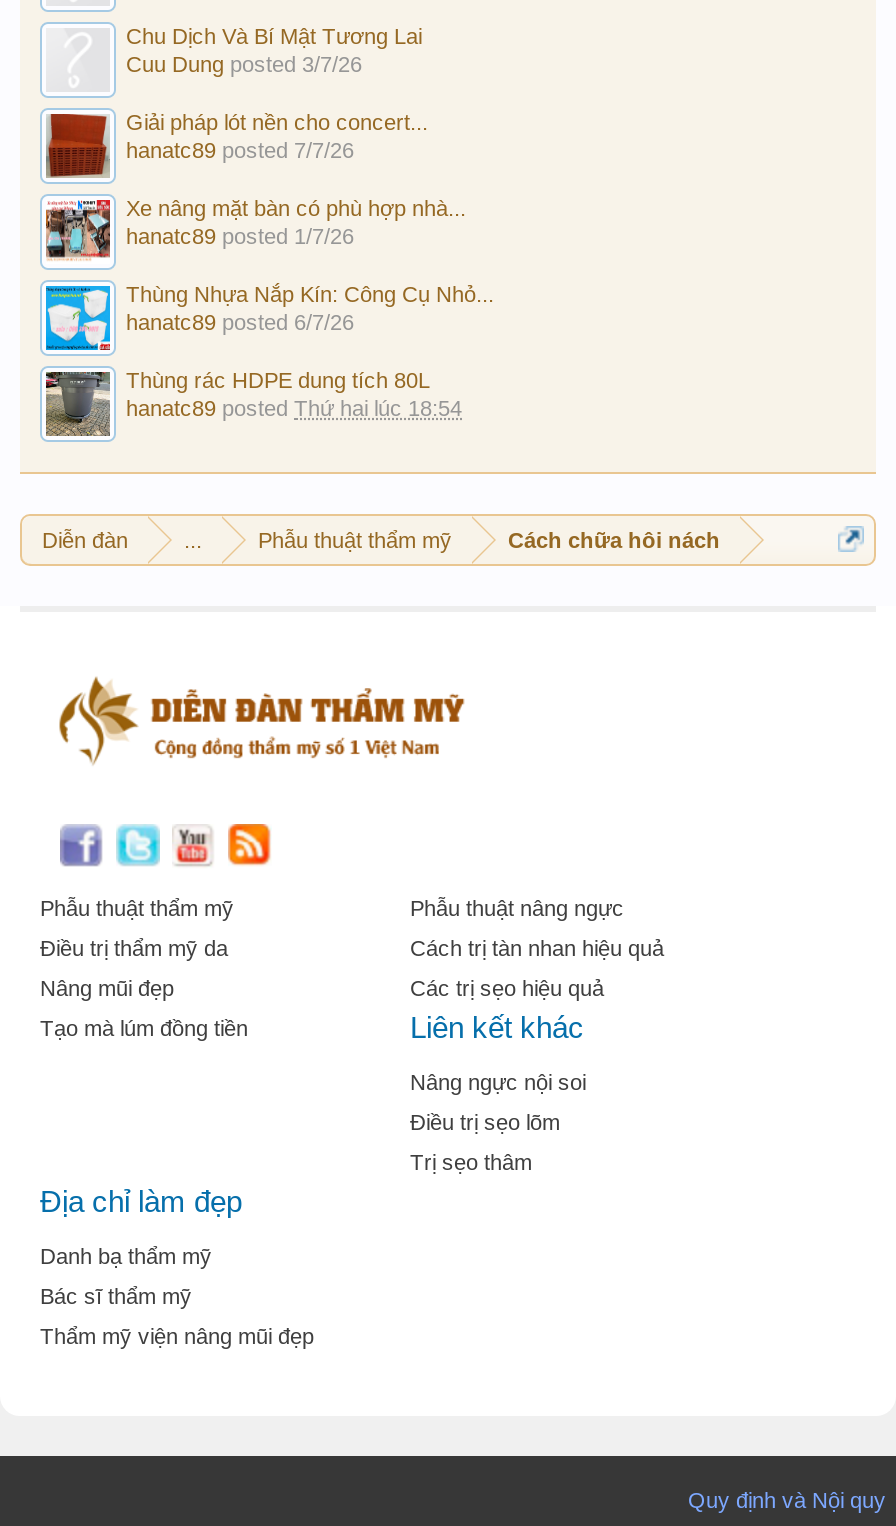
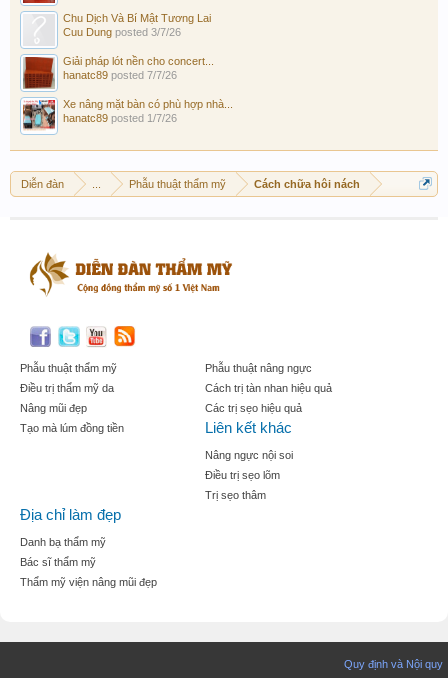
[44,281,494,419] [image] | Thùng Nhựa Nắp Kín: Công Cụ Nhỏ... | hanatc89 posted 6/7/26 | Thùng rác HDPE dung tích 80L | hanatc89 posted Thứ hai lúc 18:54 -> none
[44,370,110,438] [image] -> none

